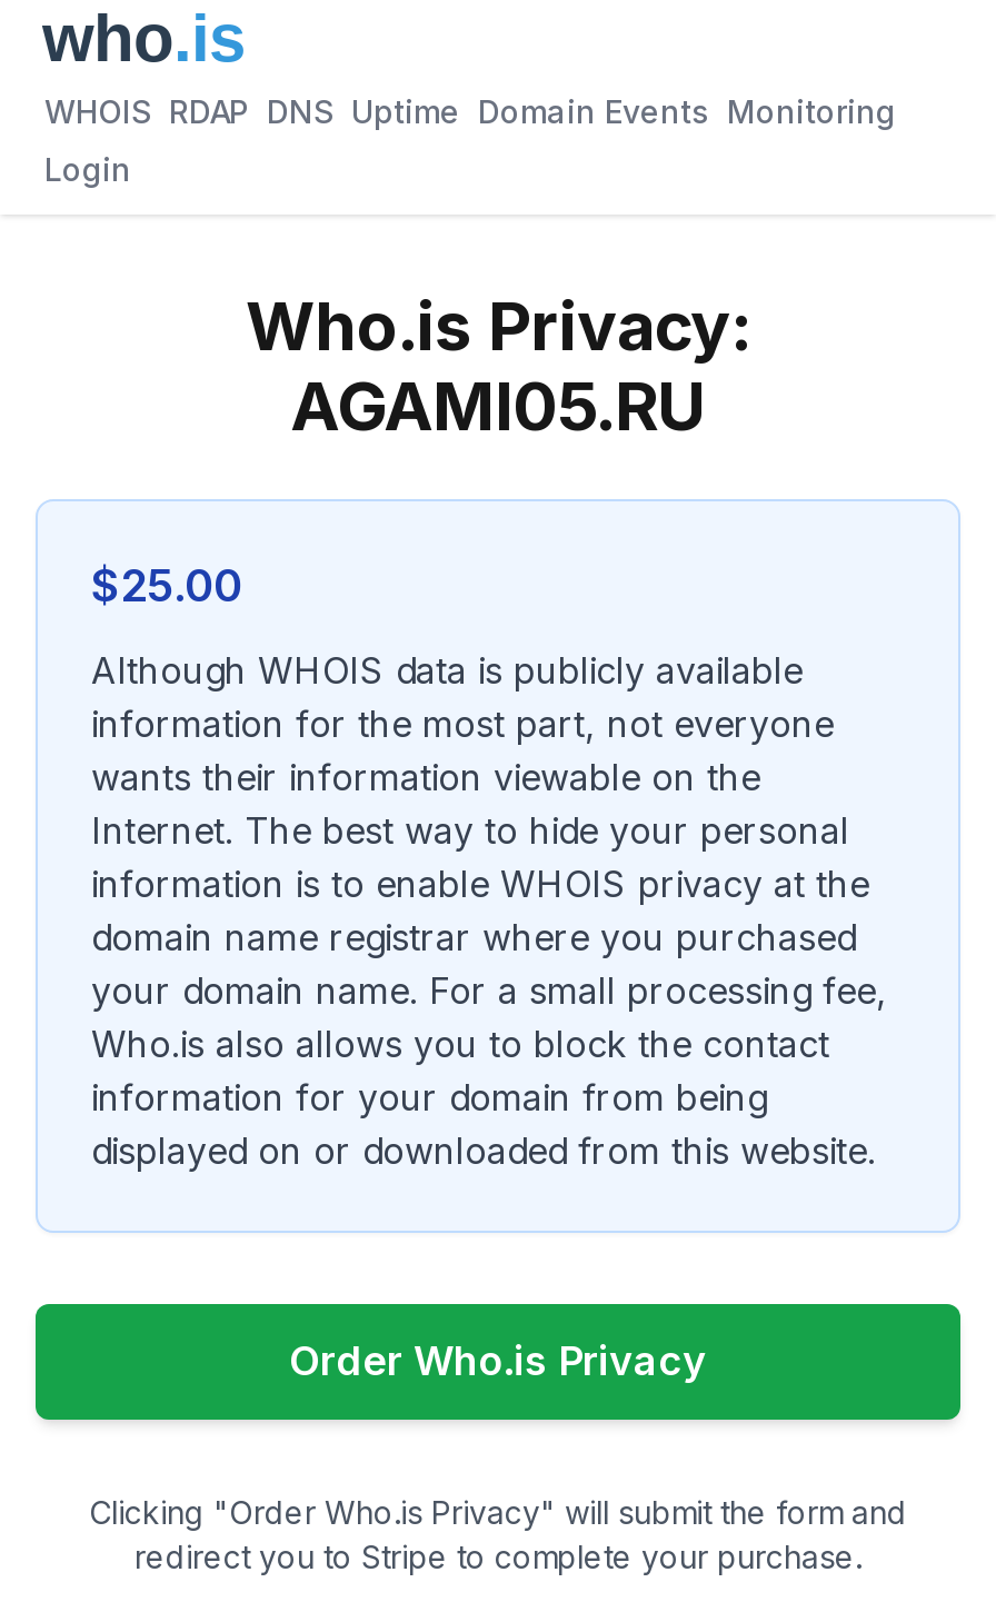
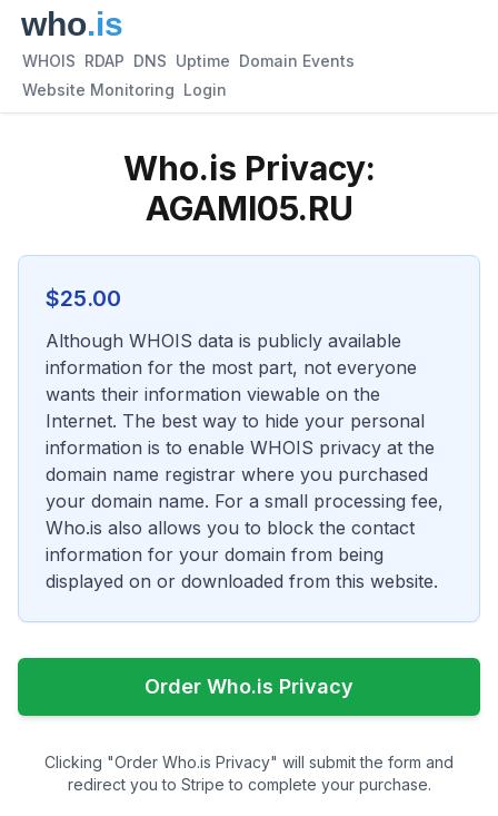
[44,92,896,130] WHOIS RDAP DNS Uptime Domain Events Monitoring -> [22,51,355,70] WHOIS RDAP DNS Uptime Domain Events
[44,150,131,188] Login -> [22,80,227,99] Website Monitoring Login

